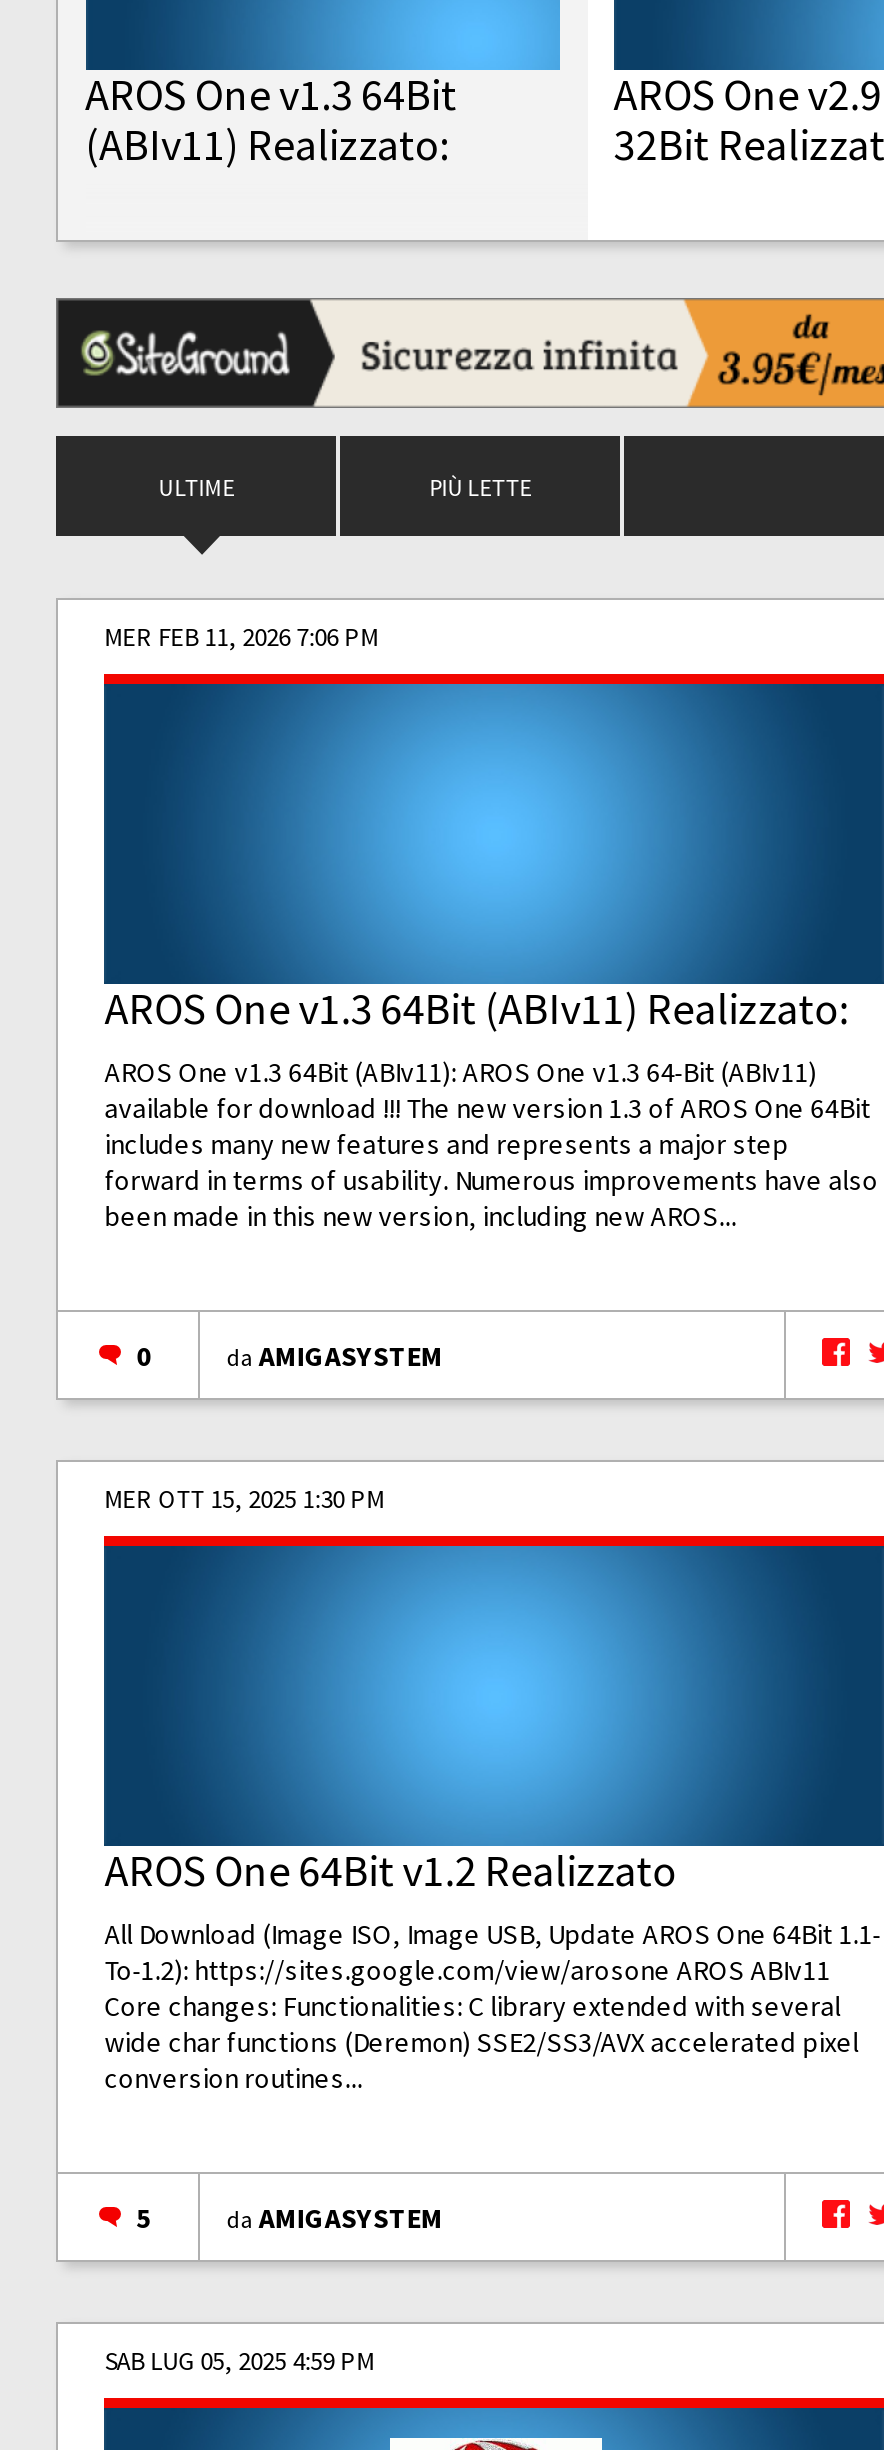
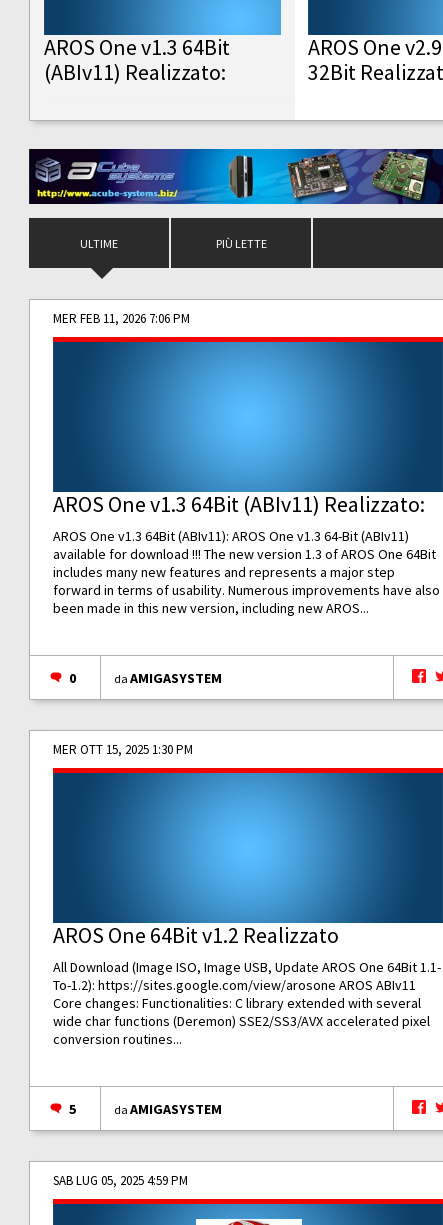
[56,296,878,410] [image] -> [29,148,440,205] [image]

